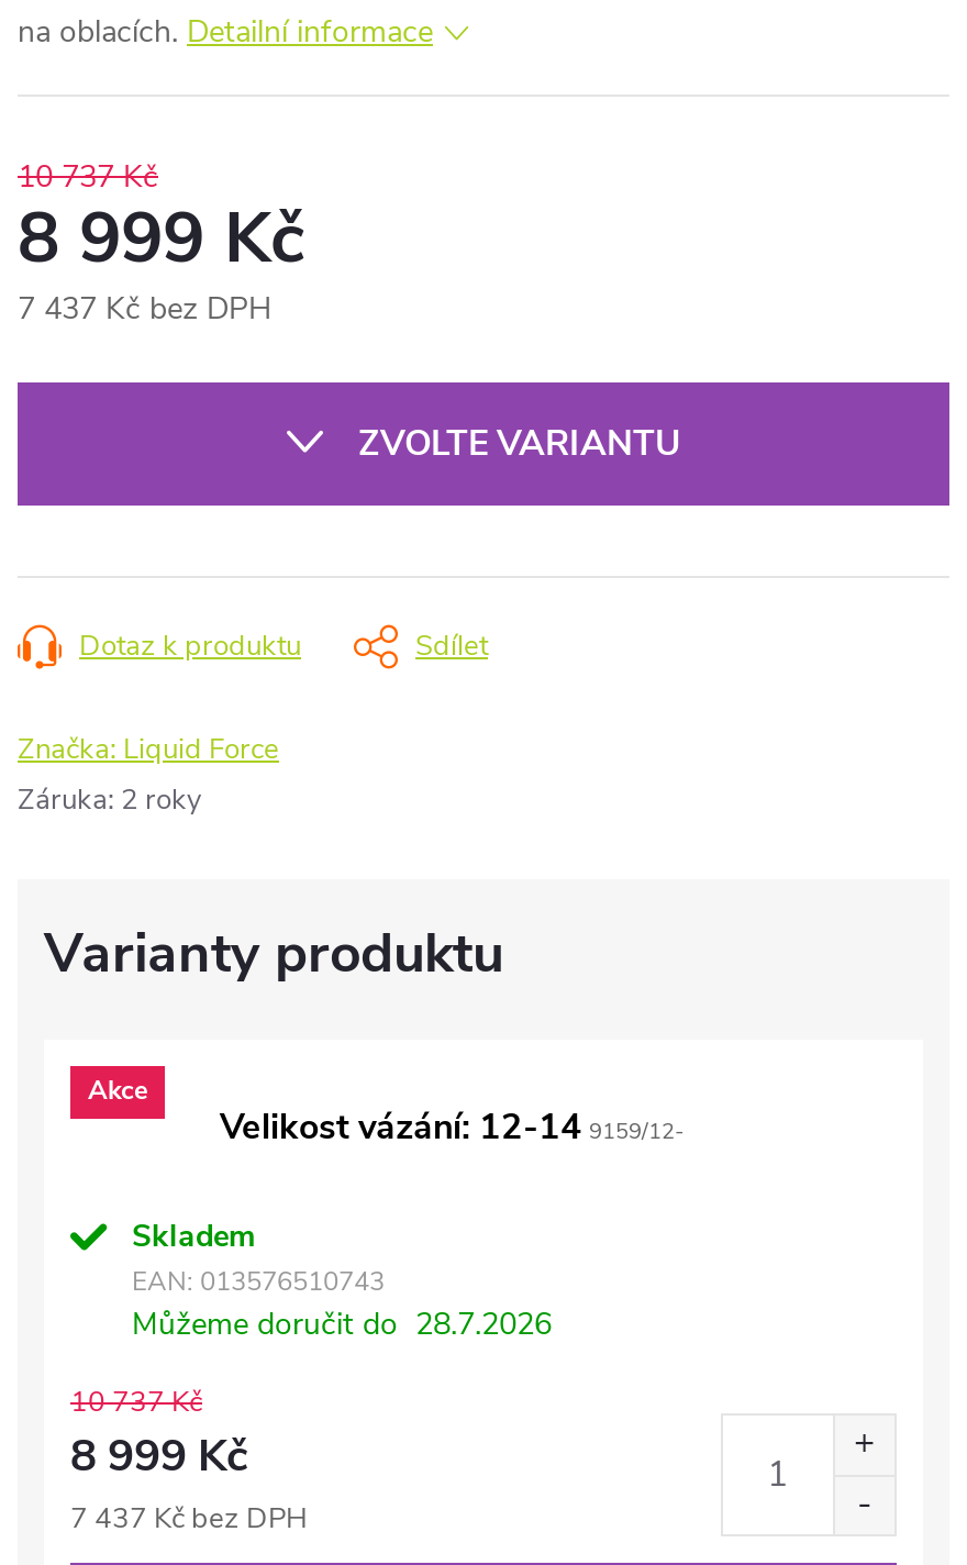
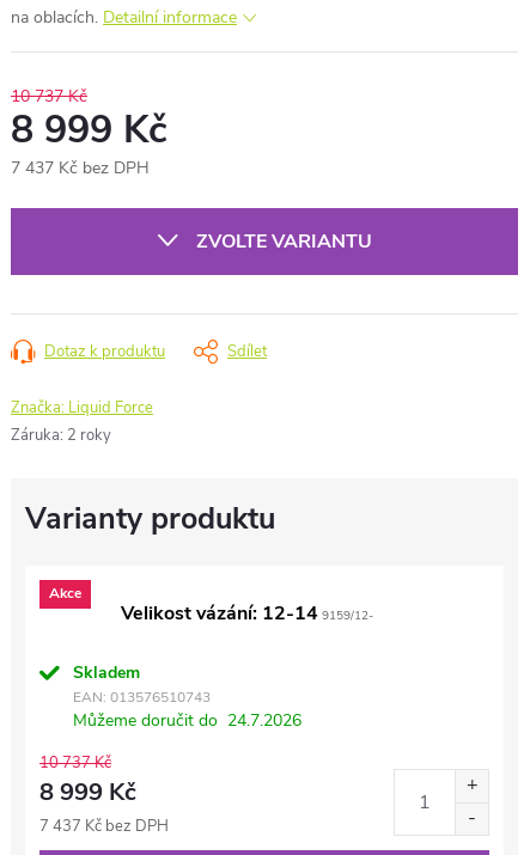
[132,1303,552,1345] Můžeme doručit do 28.7.2026 -> [73,709,301,731] Můžeme doručit do 24.7.2026

